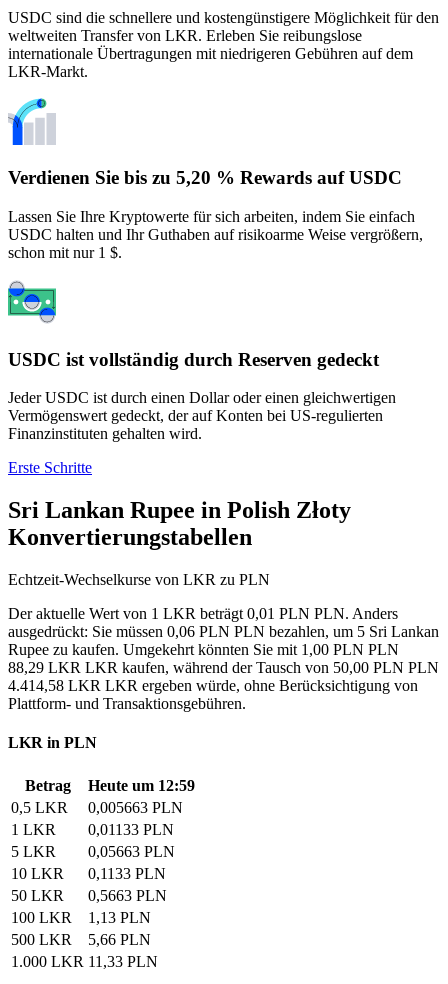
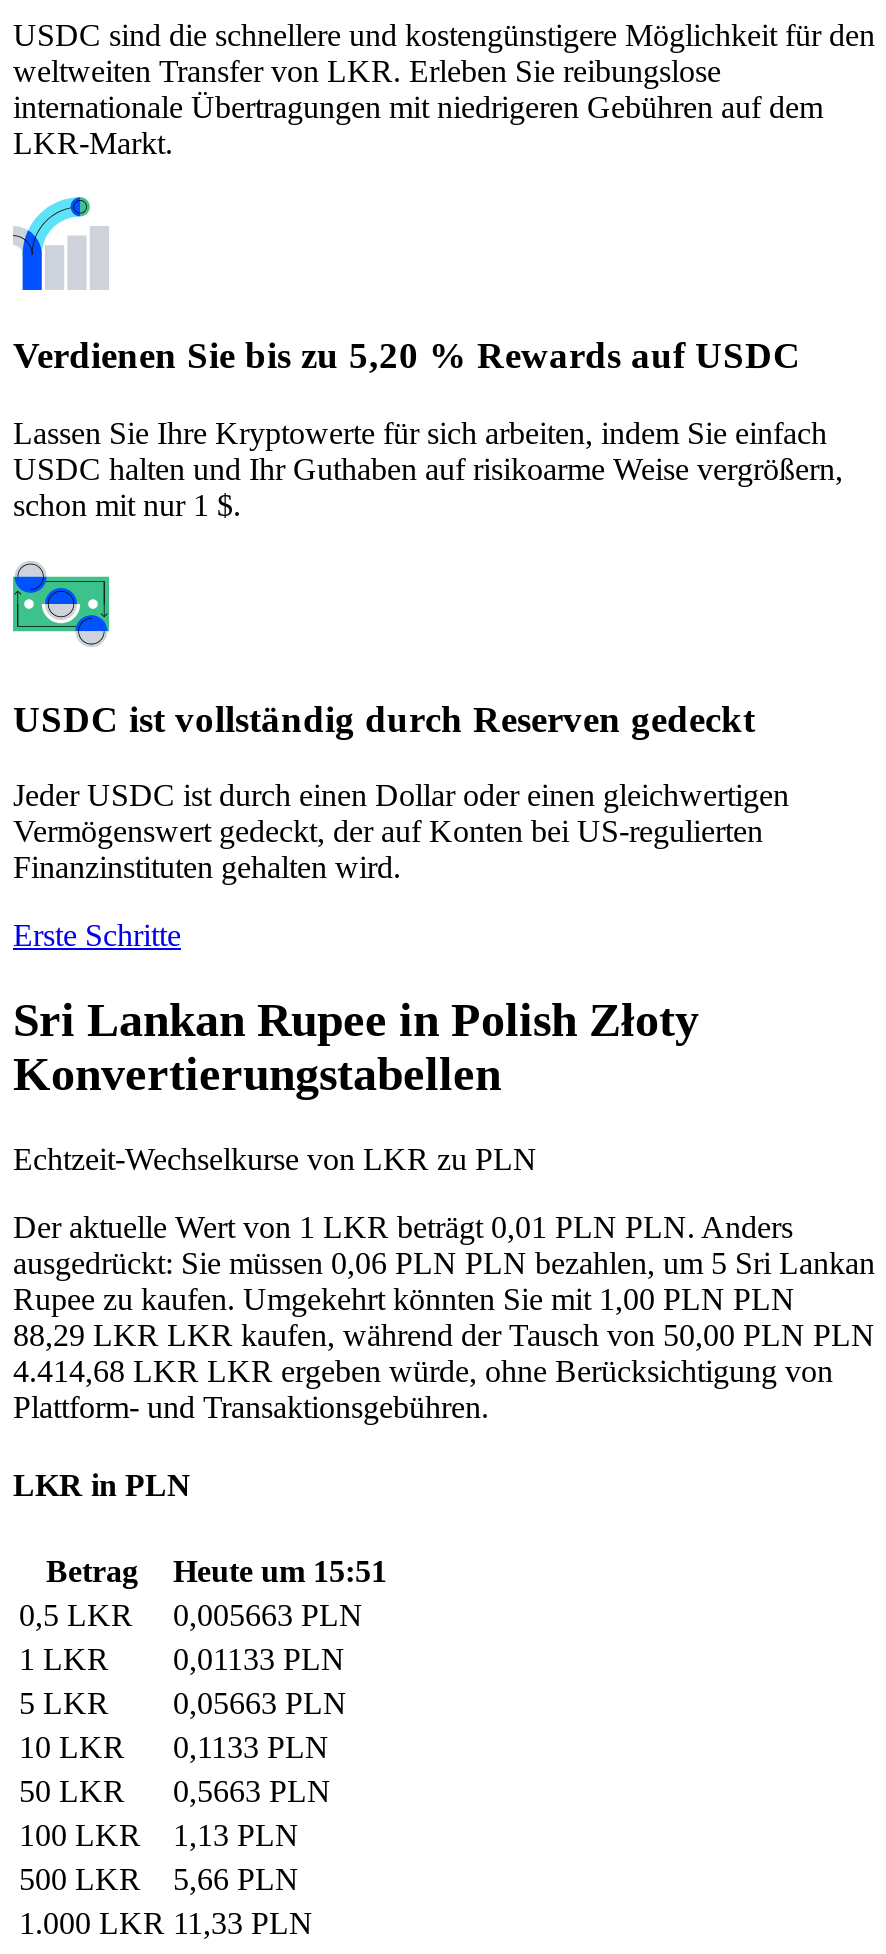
[8,677,418,694] 4.414,58 LKR LKR ergeben würde, ohne Berücksichtigung von -> [13,1354,833,1388] 4.414,68 LKR LKR ergeben würde, ohne Berücksichtigung von
[24,777,195,794] Betrag Heute um 12:59 -> [46,1553,387,1587] Betrag Heute um 15:51

